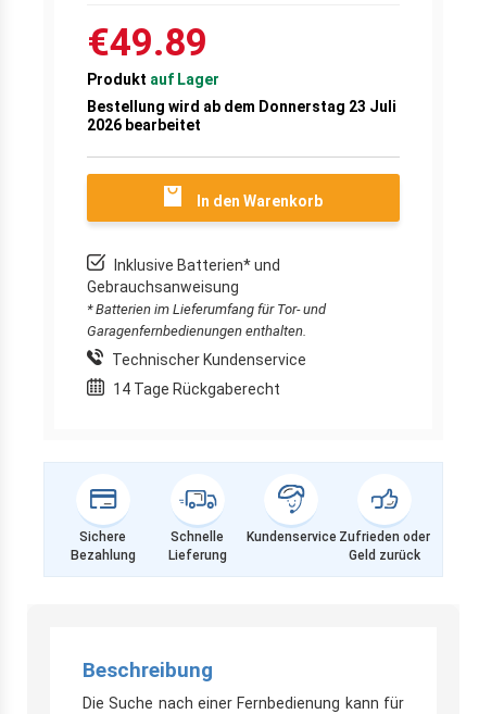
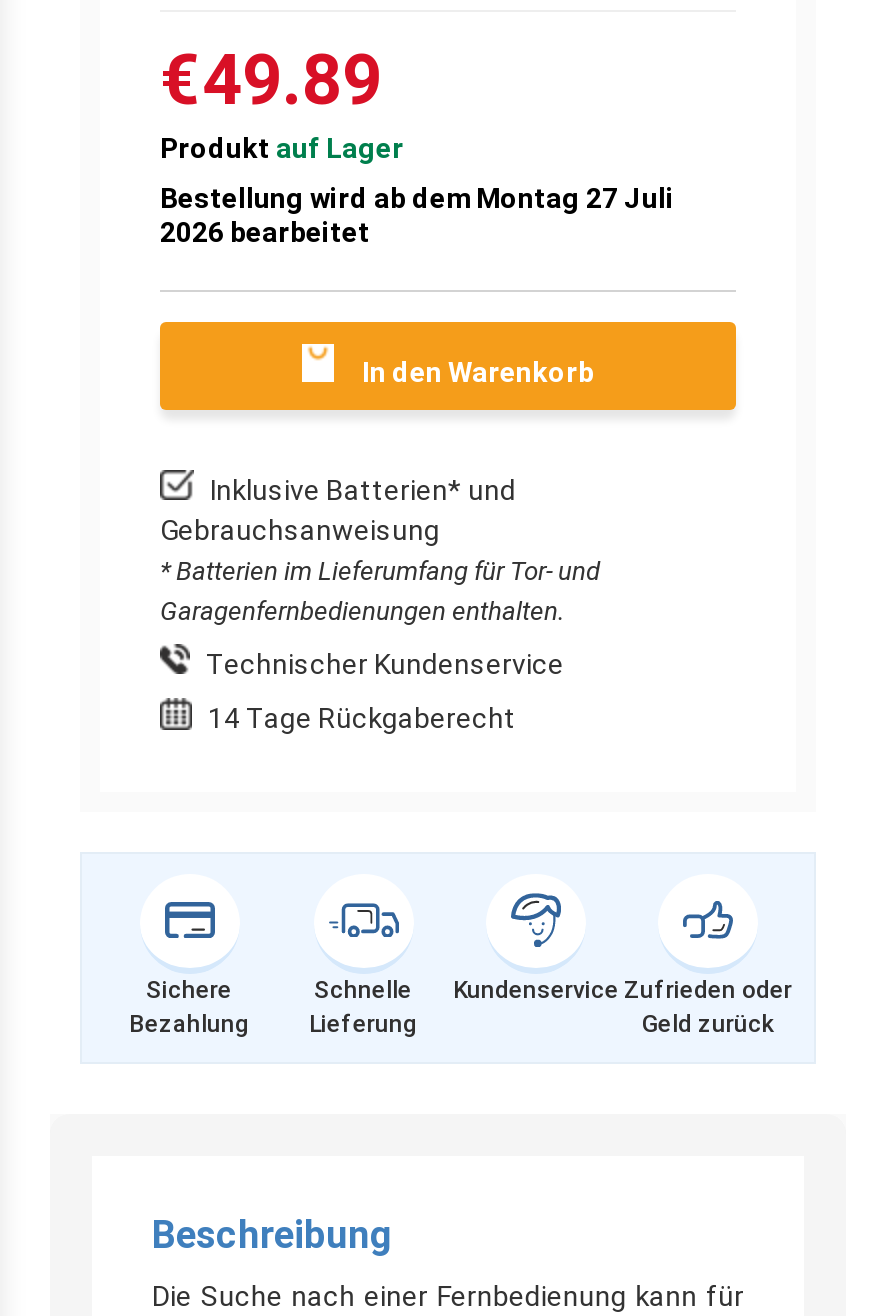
[87,97,396,115] Bestellung wird ab dem Donnerstag 23 Juli -> [160,181,674,213] Bestellung wird ab dem Montag 27 Juli

